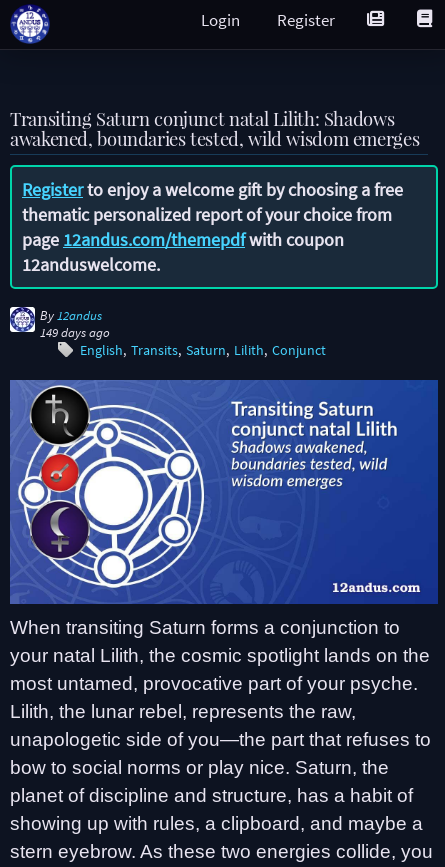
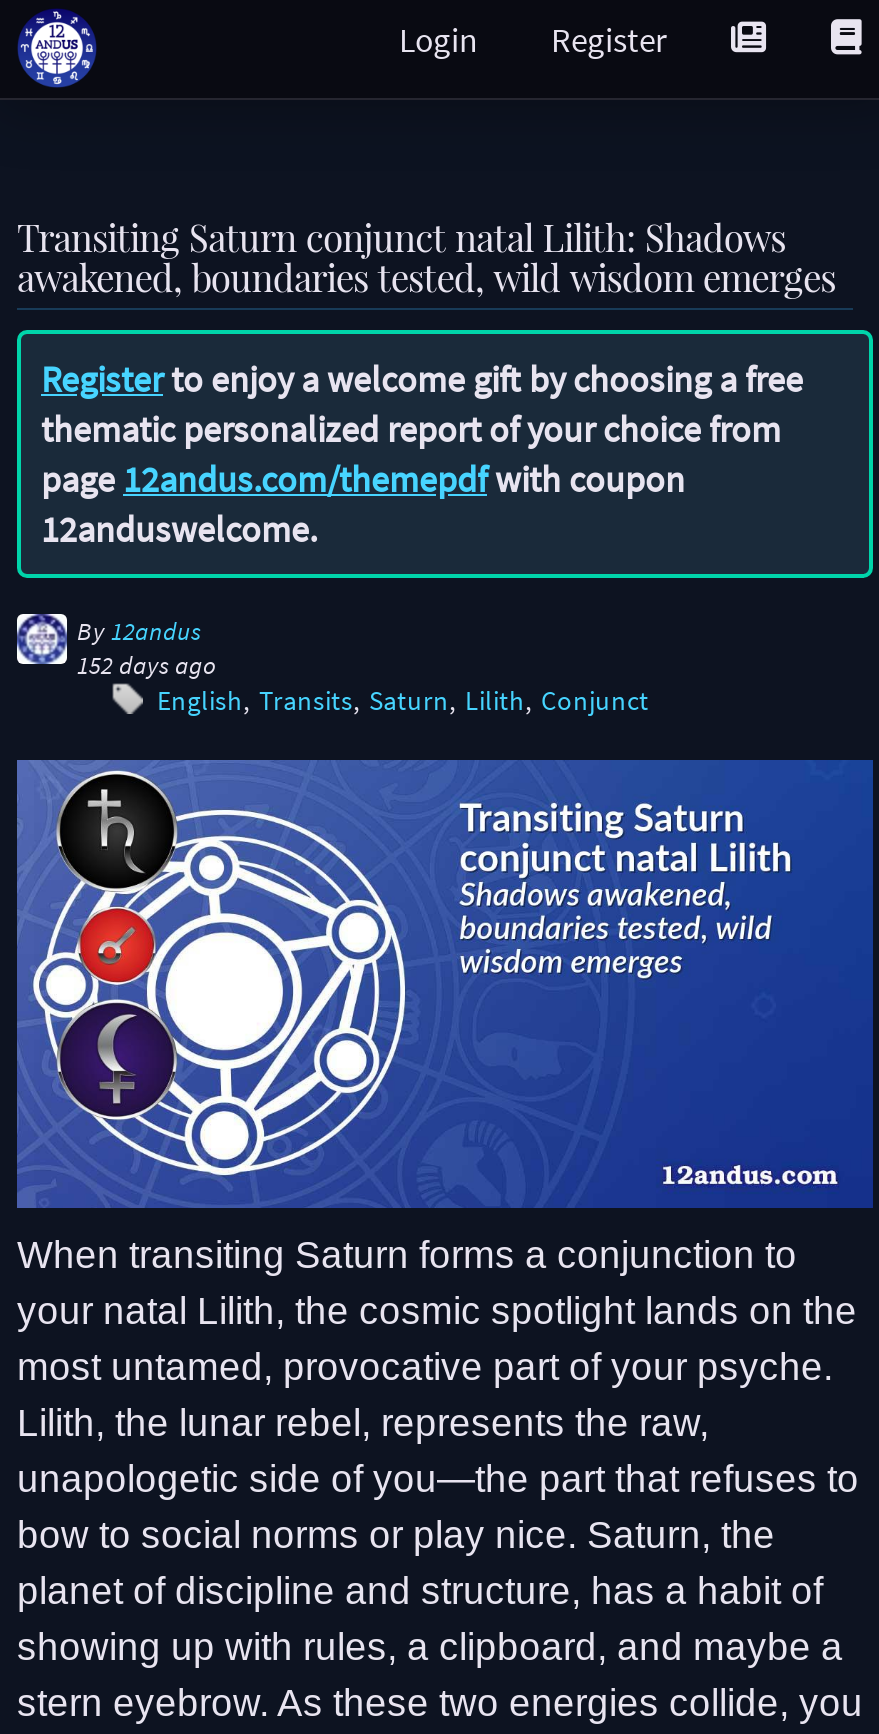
[40,325,110,340] 149 days ago -> [77,650,217,680] 152 days ago

